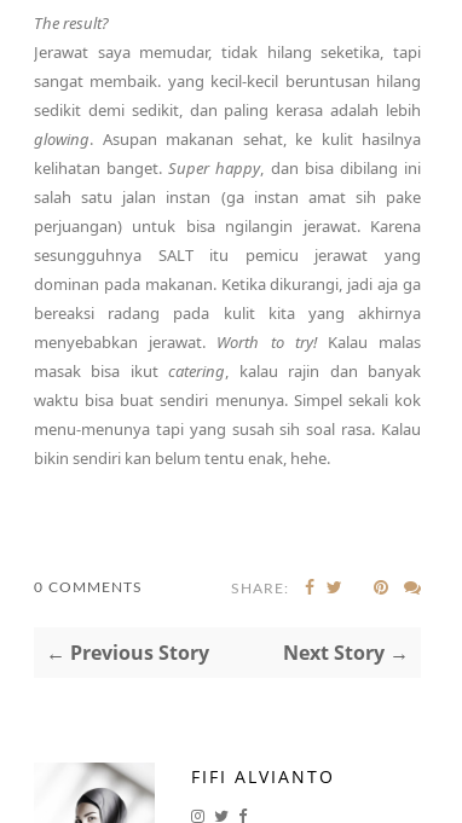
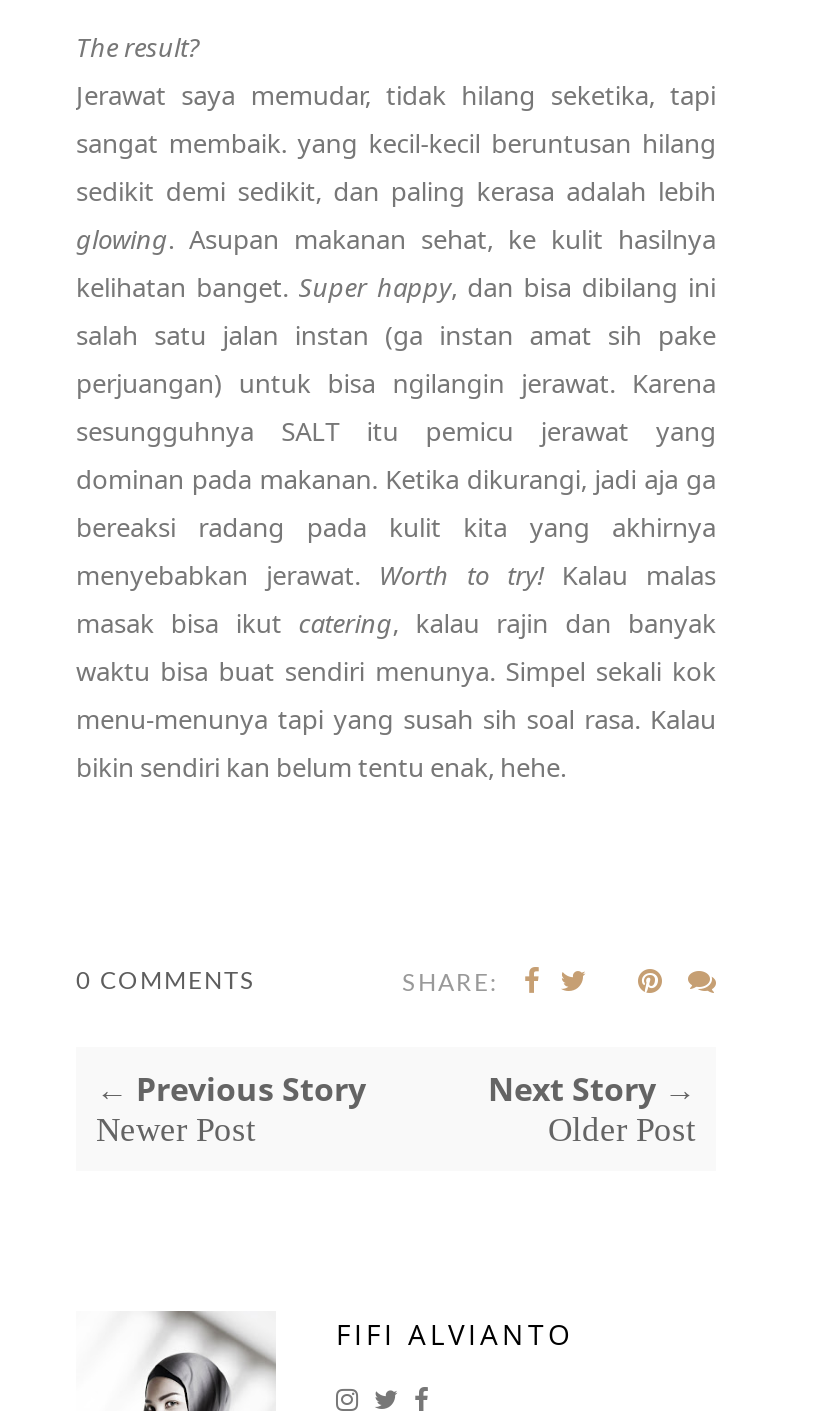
none -> [96,1111,256,1149] Newer Post
none -> [548,1111,696,1149] Older Post

